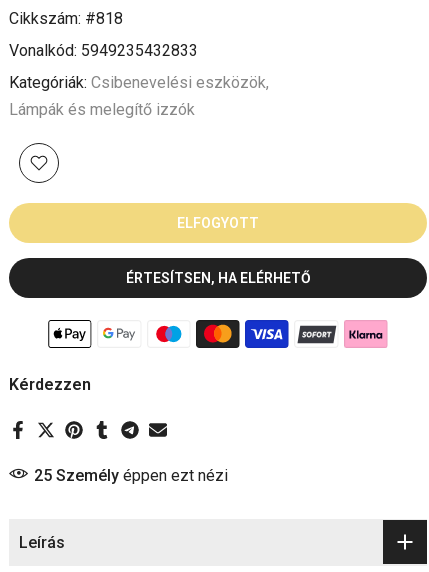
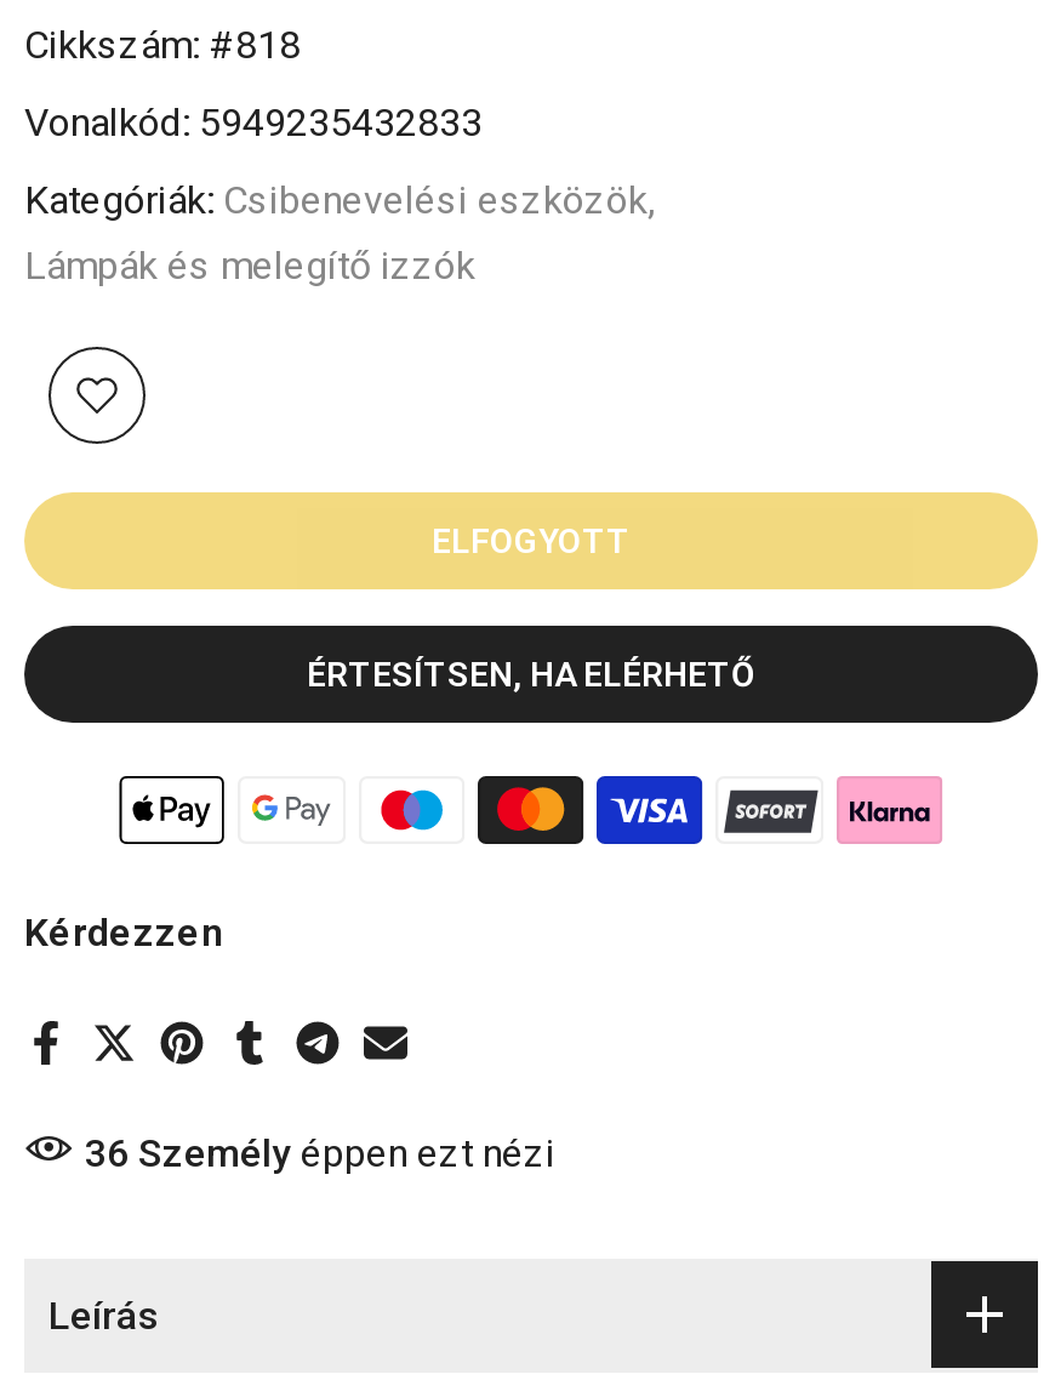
[34,466,228,485] 25 Személy éppen ezt nézi -> [85,1130,555,1176] 36 Személy éppen ezt nézi

